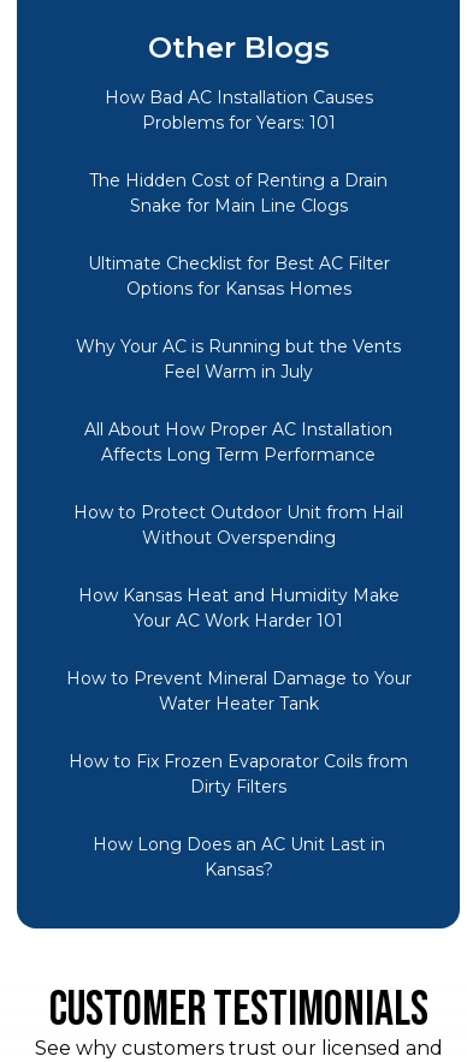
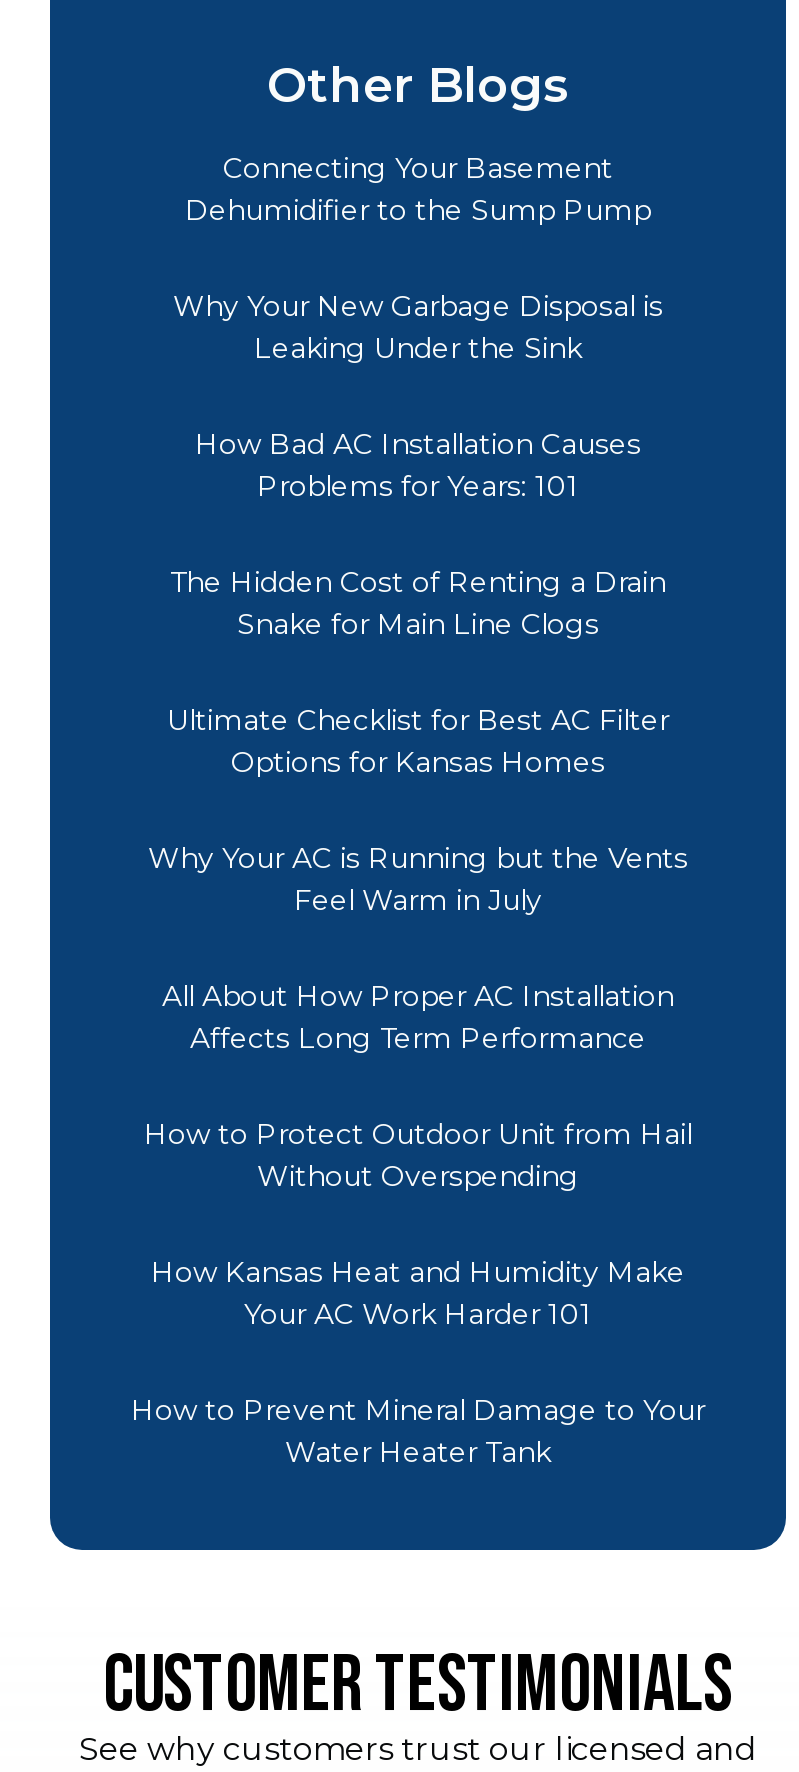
none -> [173,150,663,366] Connecting Your Basement | Dehumidifier to the Sump Pump | Why Your New Garbage Disposal is | Leaking Under the Sink
moved [66,87,411,715] -> [131,426,705,1470]: How Bad AC Installation Causes | Problems for Years: 101 | The Hidden Cost of Renting a Drain | ... | How to Prevent Mineral Damage to Your | Water Heater Tank
[69,751,408,881] How to Fix Frozen Evaporator Coils from | Dirty Filters | How Long Does an AC Unit Last in | Kansas? -> none

